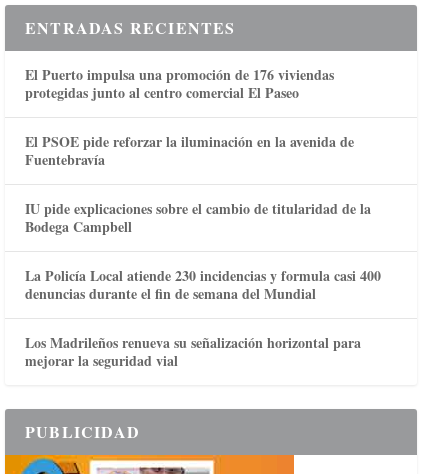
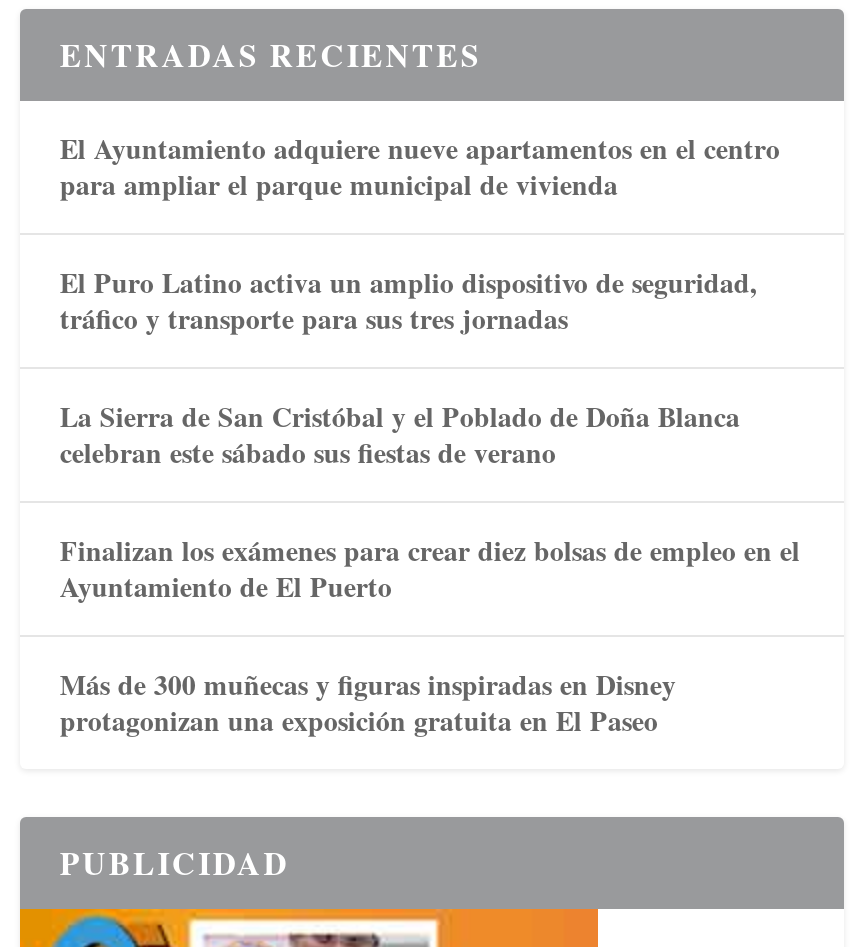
[25,64,334,103] El Puerto impulsa una promoción de 176 viviendas | protegidas junto al centro comercial El Paseo -> [60,127,780,205] El Ayuntamiento adquiere nueve apartamentos en el centro | para ampliar el parque municipal de vivienda
[25,131,354,170] El PSOE pide reforzar la iluminación en la avenida de | Fuentebravía -> [60,261,758,339] El Puro Latino activa un amplio dispositivo de seguridad, | tráfico y transporte para sus tres jornadas
[25,198,371,237] IU pide explicaciones sobre el cambio de titularidad de la | Bodega Campbell -> [60,395,740,473] La Sierra de San Cristóbal y el Poblado de Doña Blanca | celebran este sábado sus fiestas de verano
[25,265,381,304] La Policía Local atiende 230 incidencias y formula casi 400 | denuncias durante el fin de semana del Mundial -> [60,529,800,607] Finalizan los exámenes para crear diez bolsas de empleo en el | Ayuntamiento de El Puerto
[25,332,361,371] Los Madrileños renueva su señalización horizontal para | mejorar la seguridad vial -> [60,663,676,741] Más de 300 muñecas y figuras inspiradas en Disney | protagonizan una exposición gratuita en El Paseo

